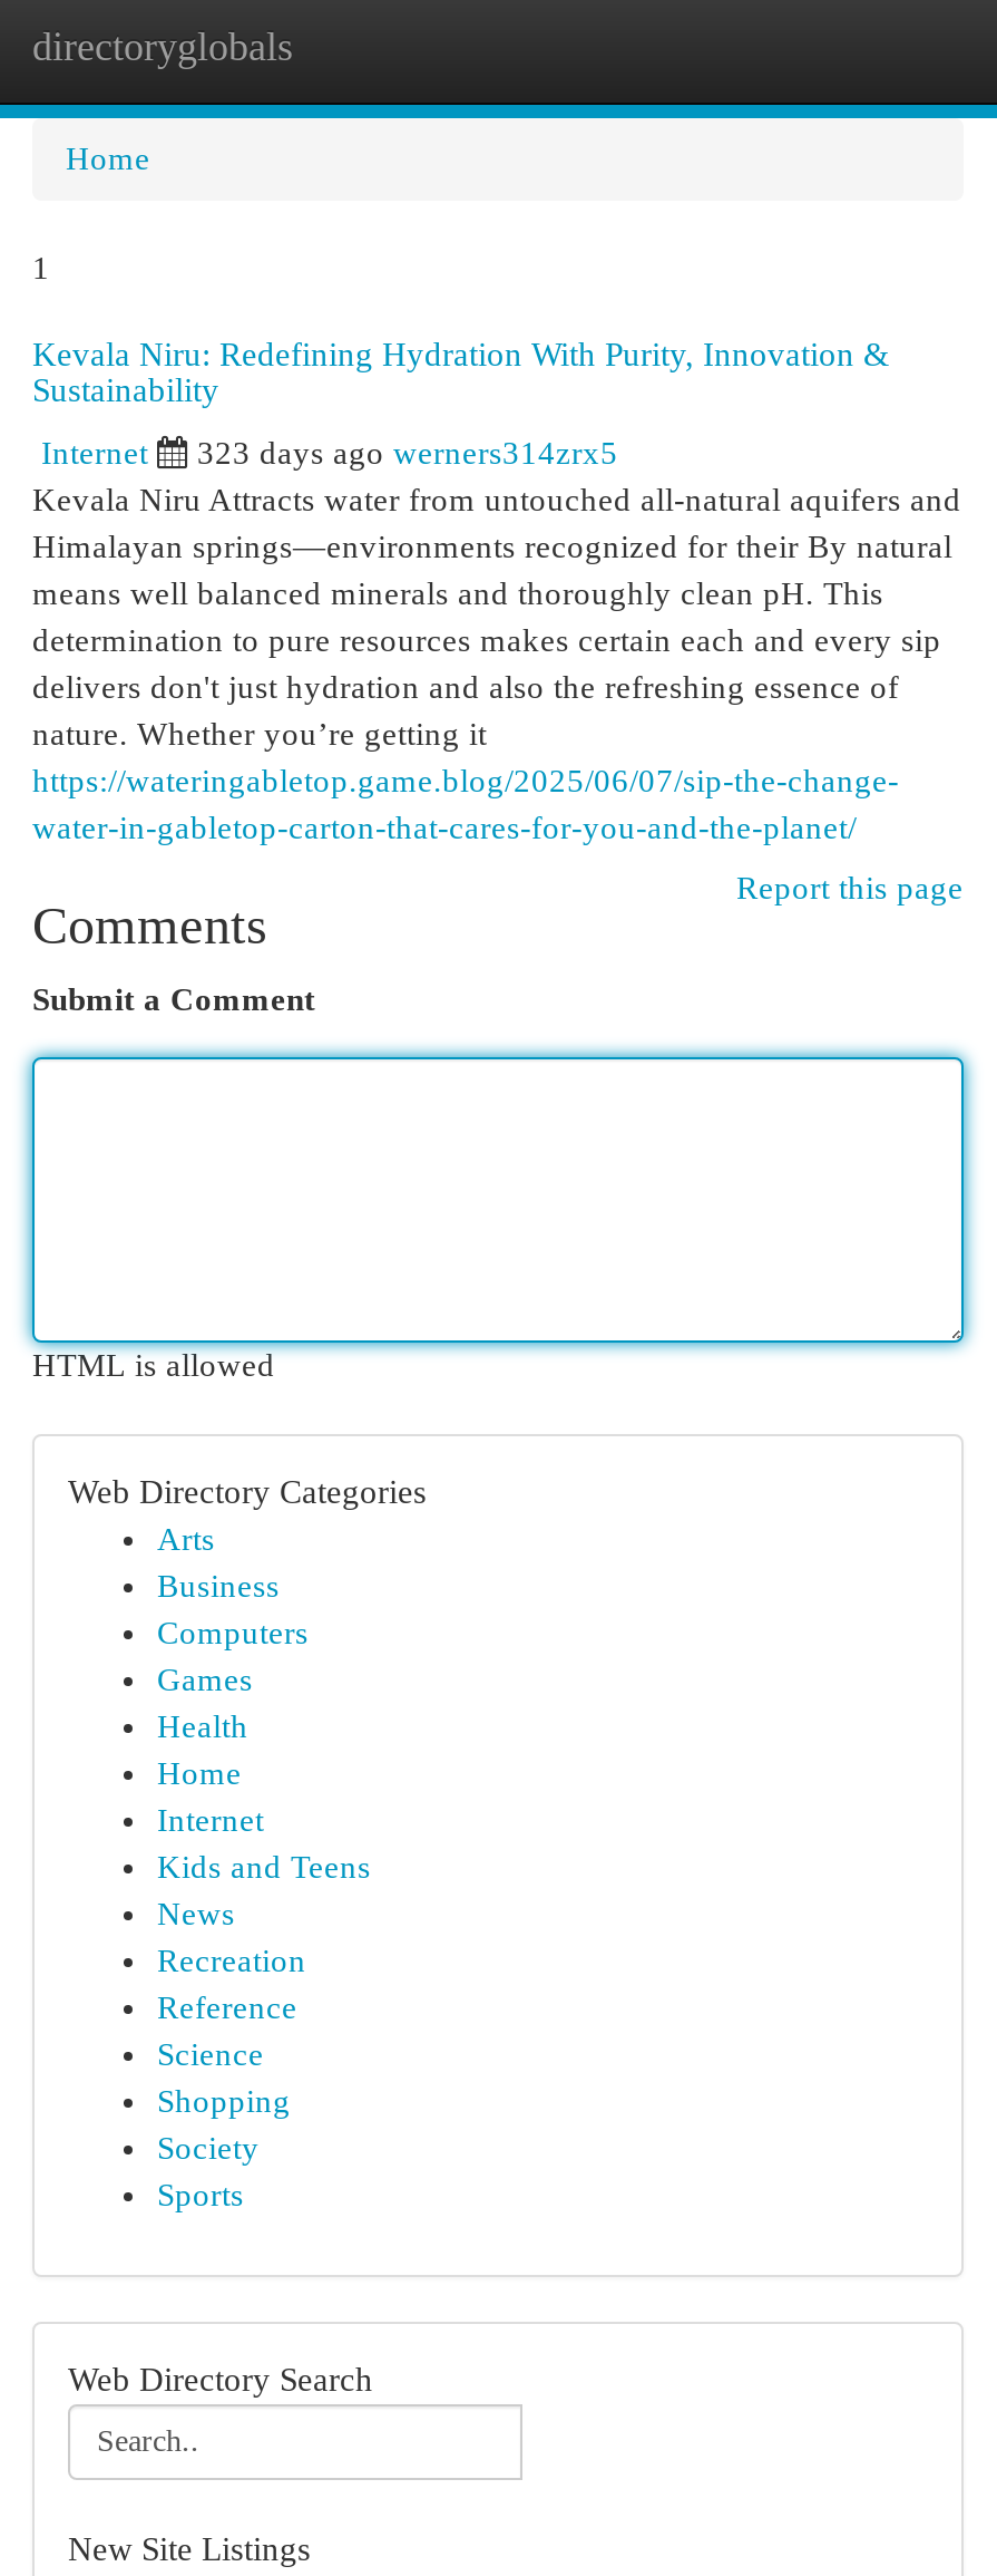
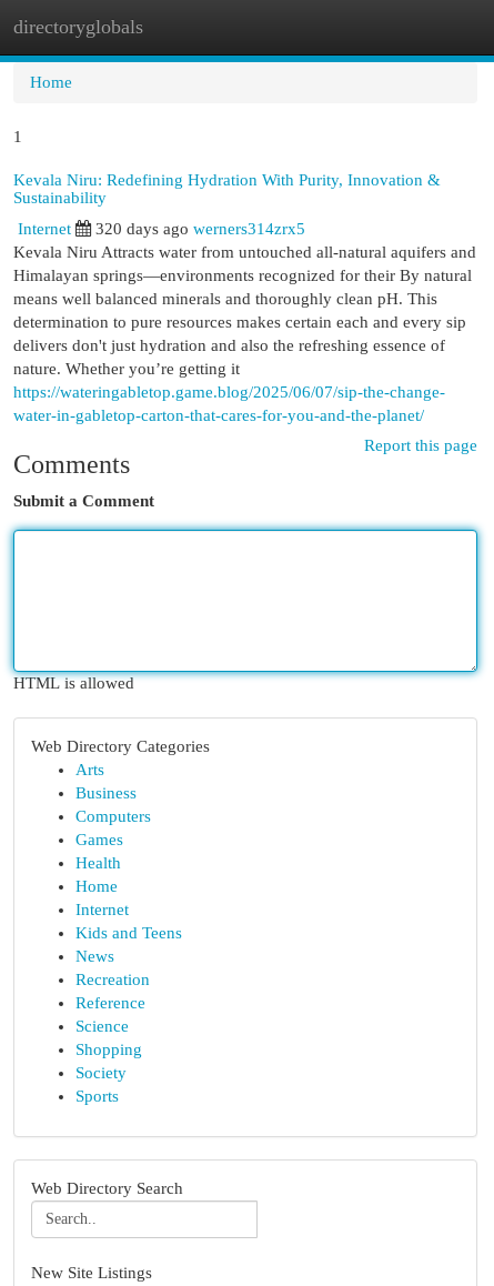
[197,435,618,471] 323 days ago werners314zrx5 -> [95,220,305,238] 320 days ago werners314zrx5

